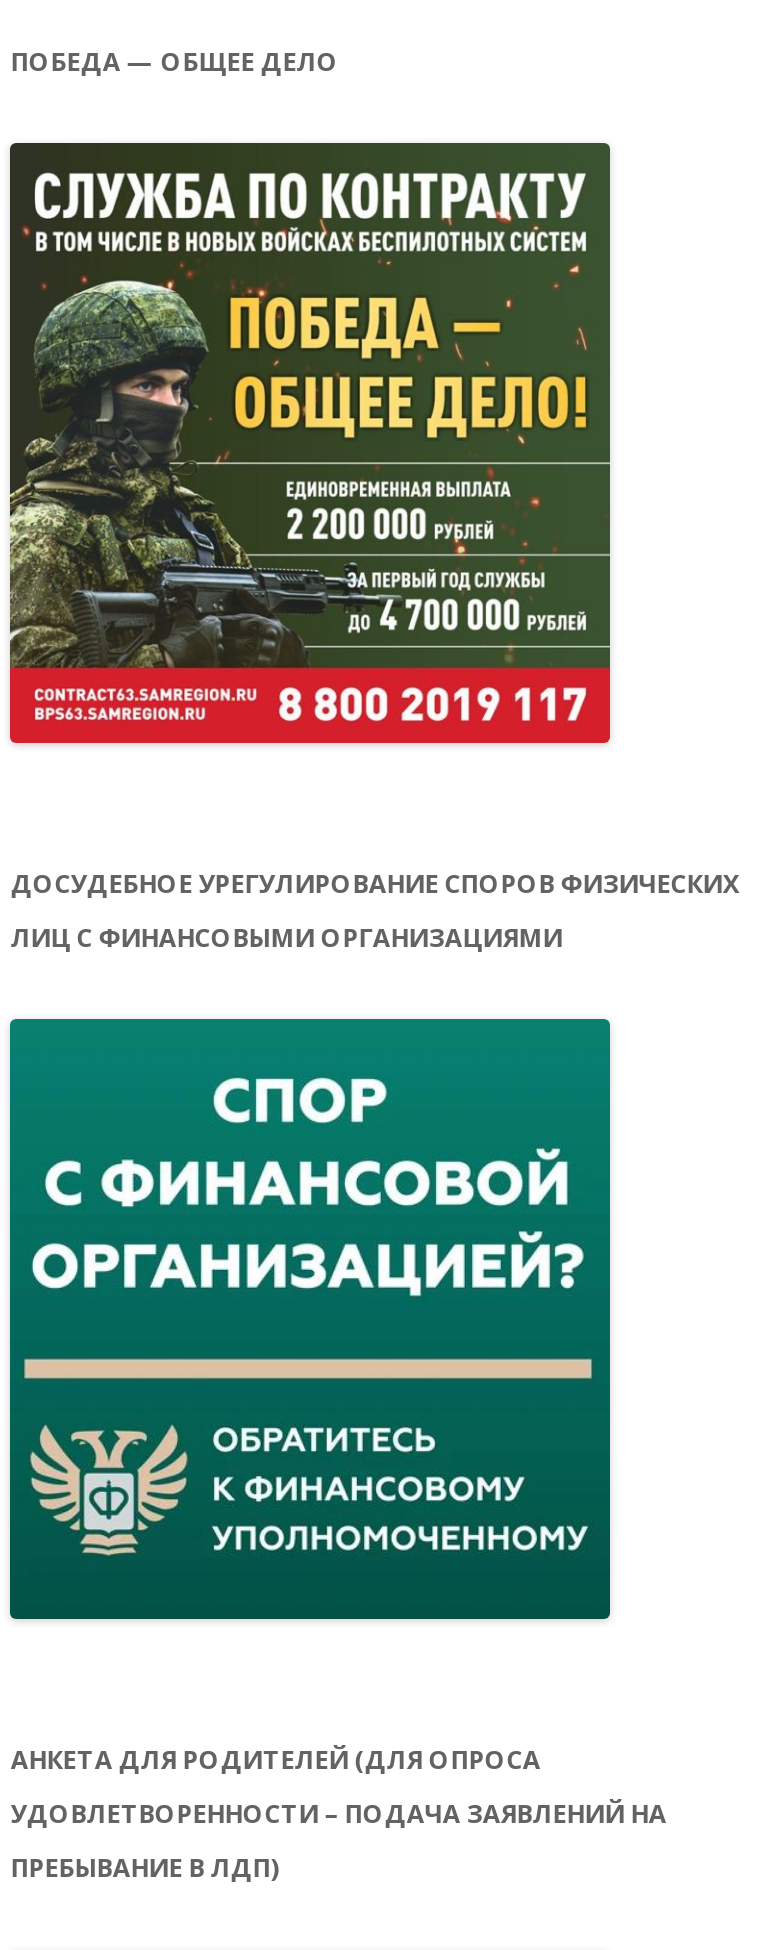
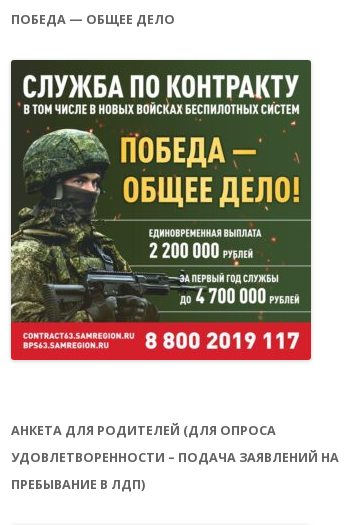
[11,867,739,955] ДОСУДЕБНОЕ УРЕГУЛИРОВАНИЕ СПОРОВ ФИЗИЧЕСКИХ | ЛИЦ С ФИНАНСОВЫМИ ОРГАНИЗАЦИЯМИ -> none
[8,1017,612,1623] [image] -> none

